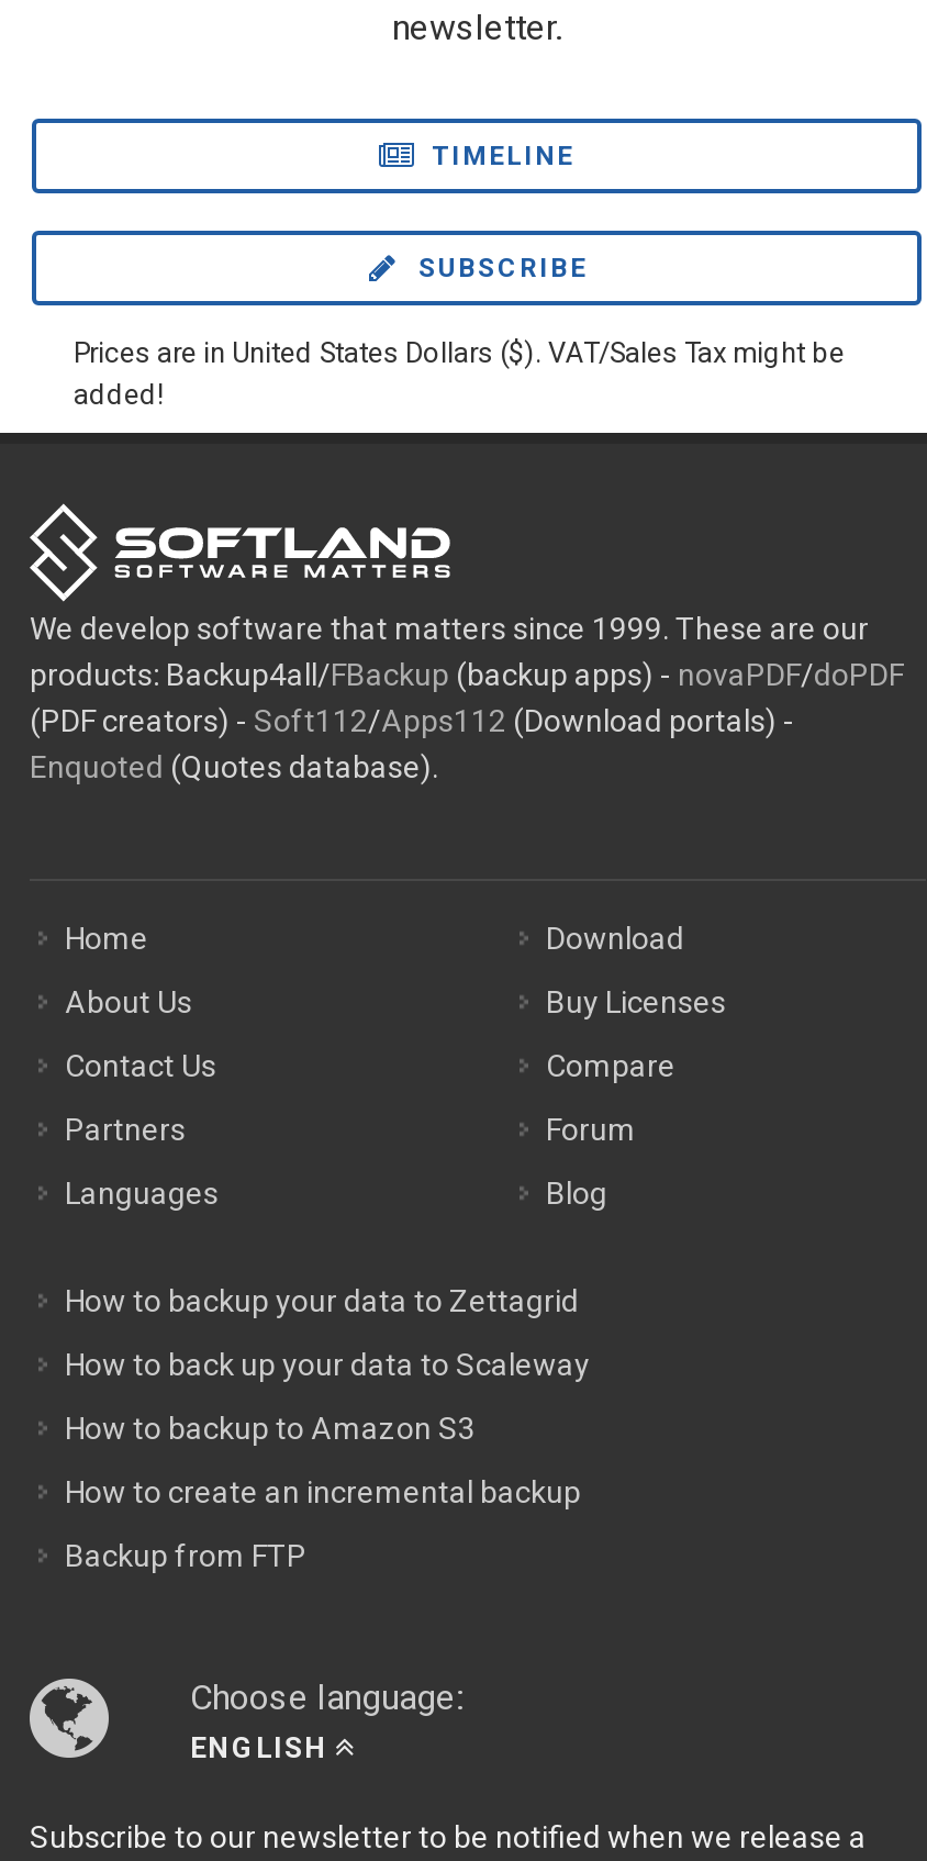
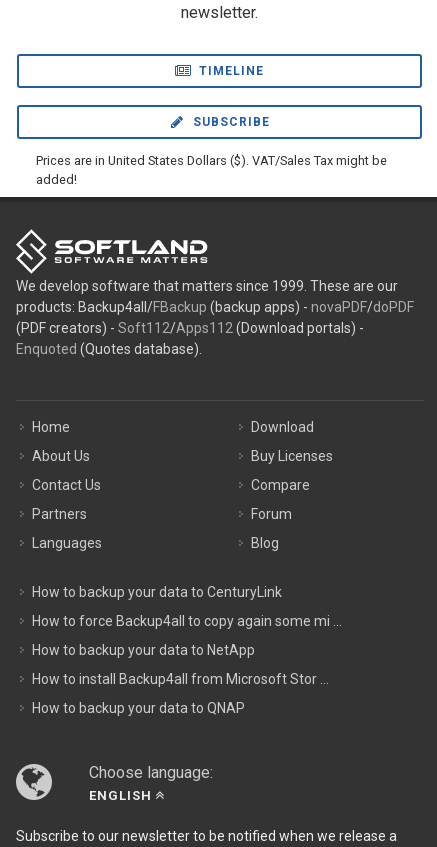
[65,1283,579,1318] How to backup your data to Zettagrid -> [32,584,282,600] How to backup your data to CenturyLink
[65,1347,590,1382] How to back up your data to Scaleway -> [32,613,342,629] How to force Backup4all to copy again some mi ...
[65,1411,476,1446] How to backup to Amazon S3 -> [32,642,255,658] How to backup your data to NetApp
[65,1474,581,1509] How to create an incremental backup -> [32,671,329,687] How to install Backup4all from Microsoft Stor ...
[65,1538,306,1573] Backup from FTP -> [32,700,245,716] How to backup your data to QNAP

